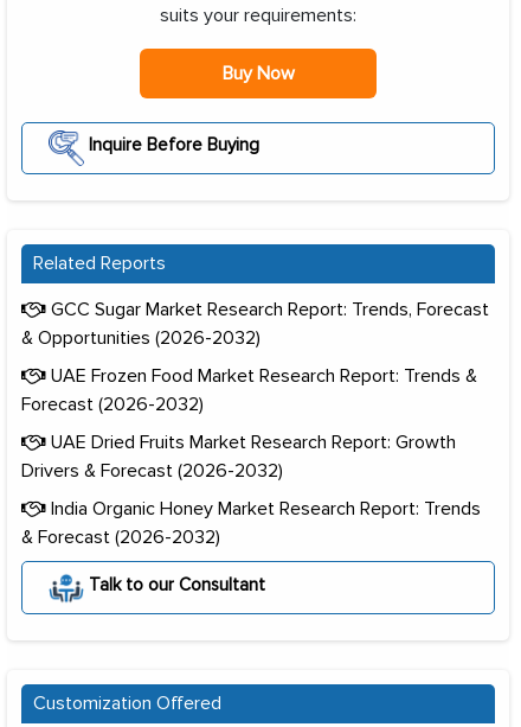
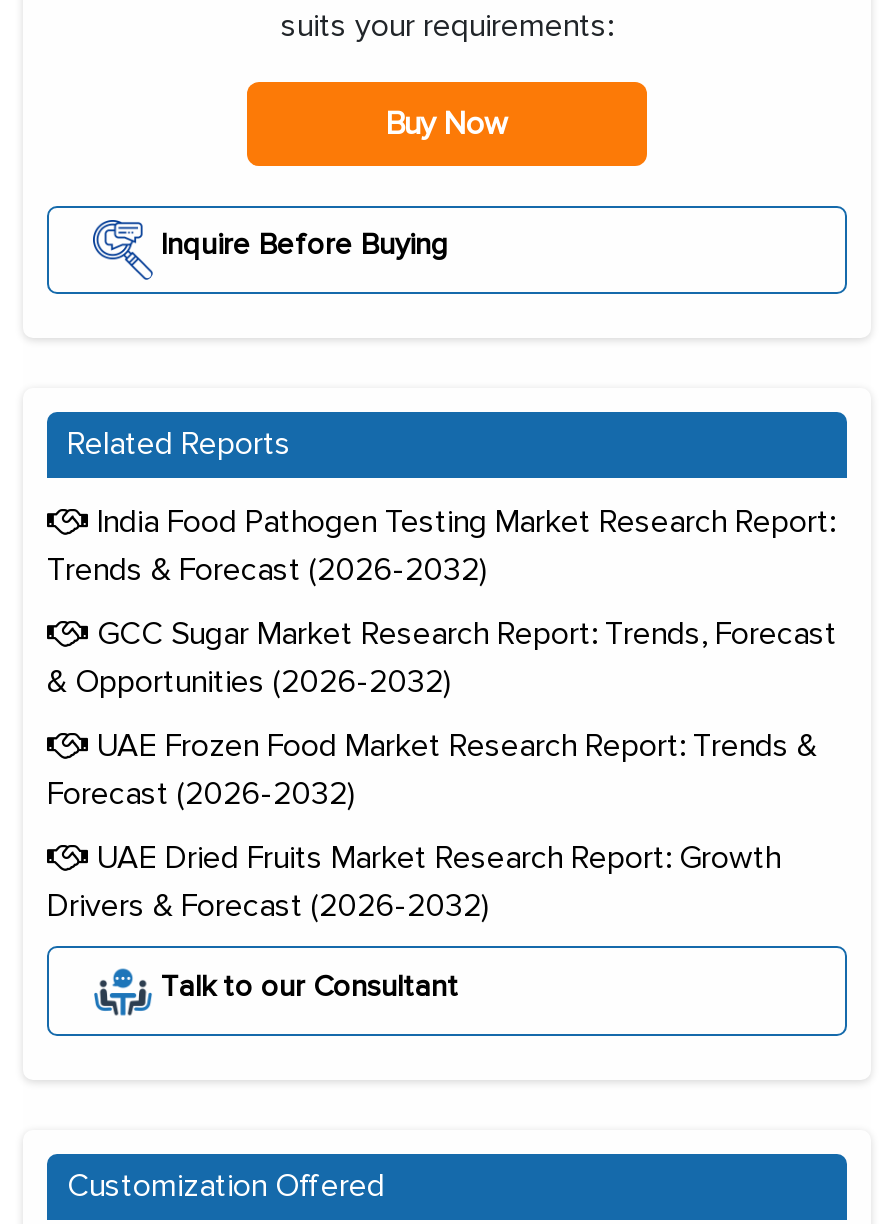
none -> [47,503,835,591] India Food Pathogen Testing Market Research Report: | Trends & Forecast (2026-2032)
moved [21,298,489,483] -> [47,615,837,927]: GCC Sugar Market Research Report: Trends, Forecast | & Opportunities (2026-2032) | Forecast (2026-2032) | Drivers & Forecast (2026-2032)
[21,497,481,550] India Organic Honey Market Research Report: Trends | & Forecast (2026-2032) -> none

